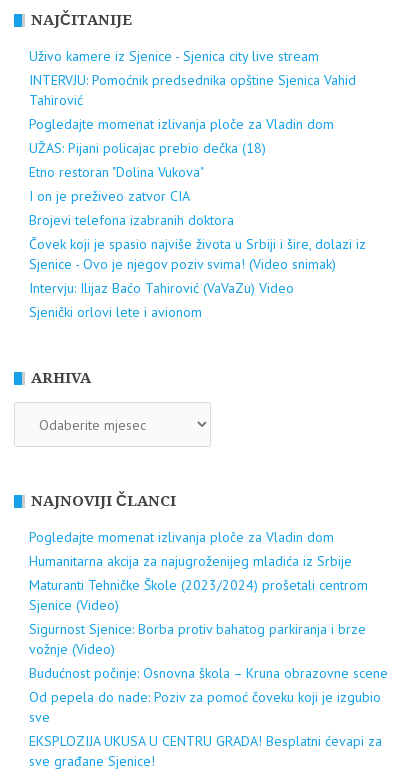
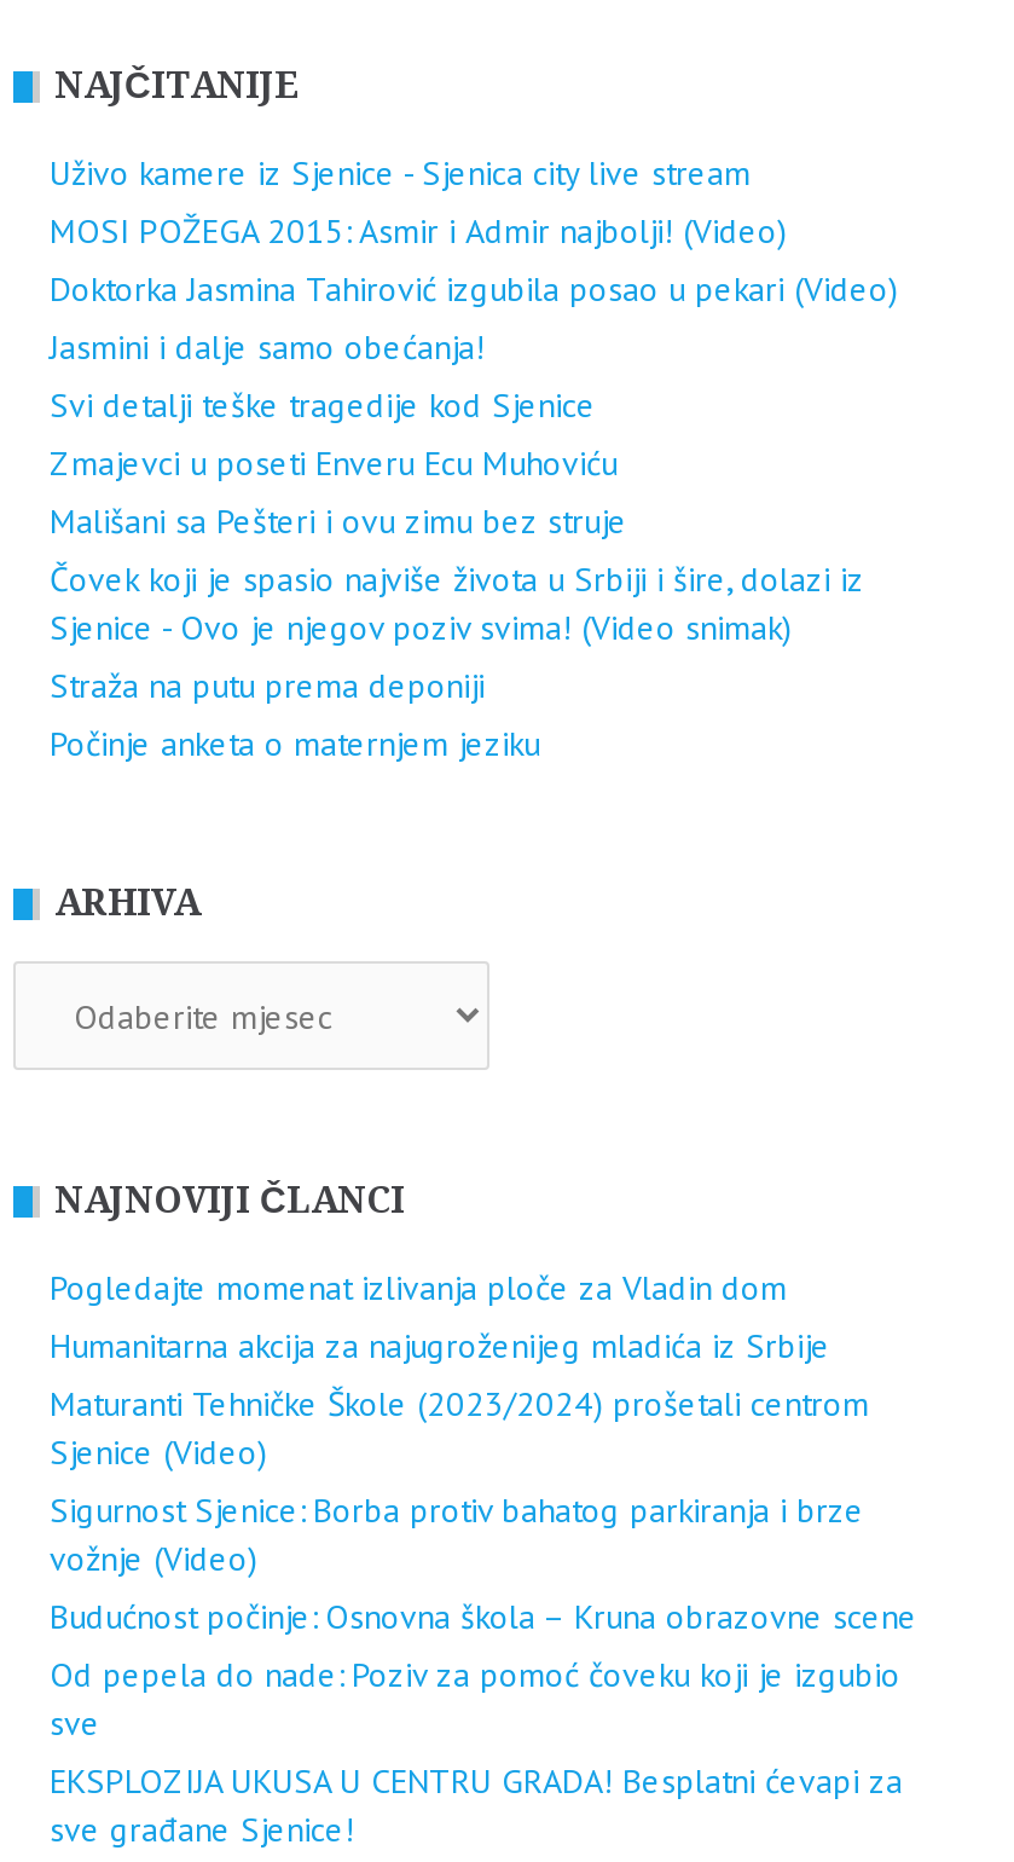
[29,71,356,229] INTERVJU: Pomoćnik predsednika opštine Sjenica Vahid | Tahirović | Pogledajte momenat izlivanja ploče za Vladin dom | UŽAS: Pijani policajac prebio dečka (18) | Etno restoran "Dolina Vukova" | I on je preživeo zatvor CIA | Brojevi telefona izabranih doktora -> [50,210,898,543] MOSI POŽEGA 2015: Asmir i Admir najbolji! (Video) | Doktorka Jasmina Tahirović izgubila posao u pekari (Video) | Jasmini i dalje samo obećanja! | Svi detalji teške tragedije kod Sjenice | Zmajevci u poseti Enveru Ecu Muhoviću | Mališani sa Pešteri i ovu zimu bez struje
[29,279,294,321] Intervju: Ilijaz Baćo Tahirović (VaVaZu) Video | Sjenički orlovi lete i avionom -> [50,664,540,766] Straža na putu prema deponiji | Počinje anketa o maternjem jeziku

